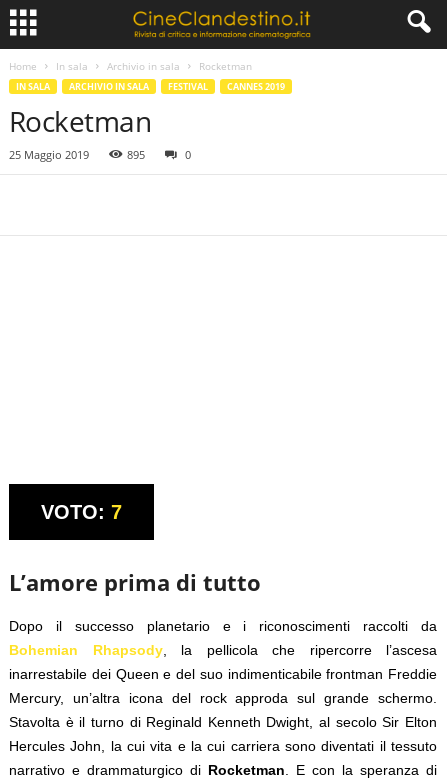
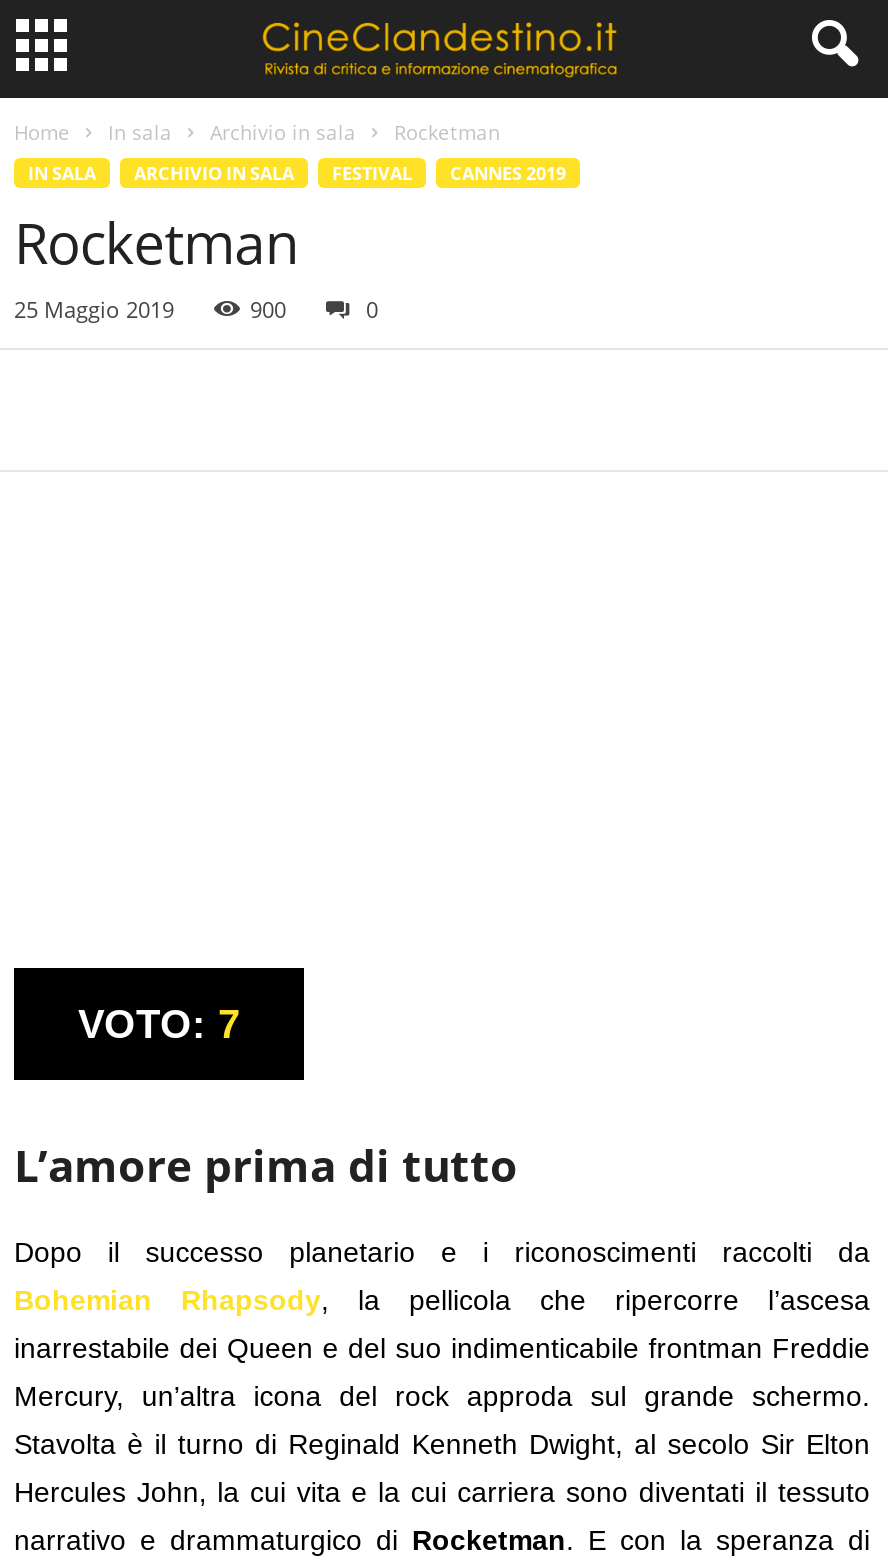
[127,147,145,162] 895 -> [250,294,286,324] 900

